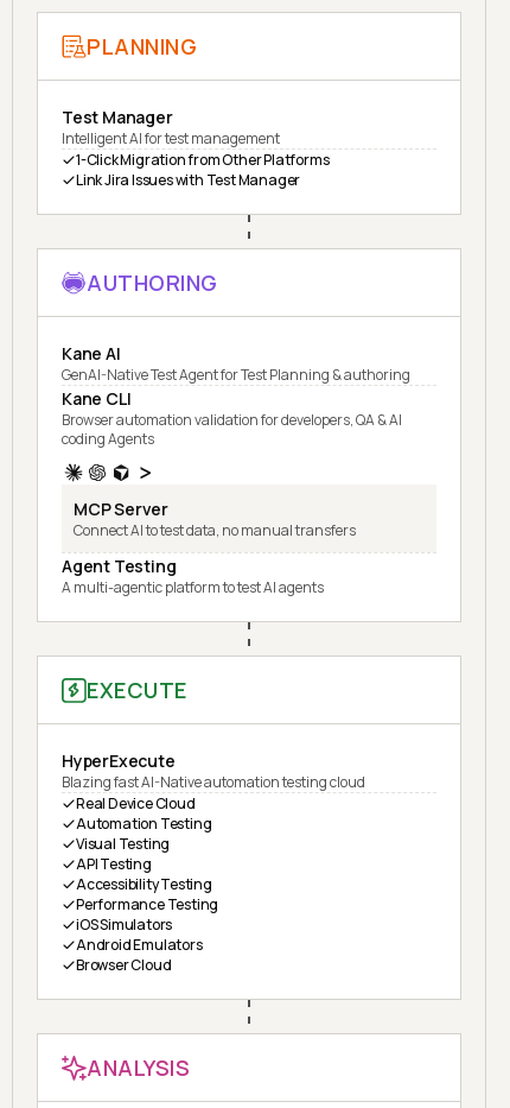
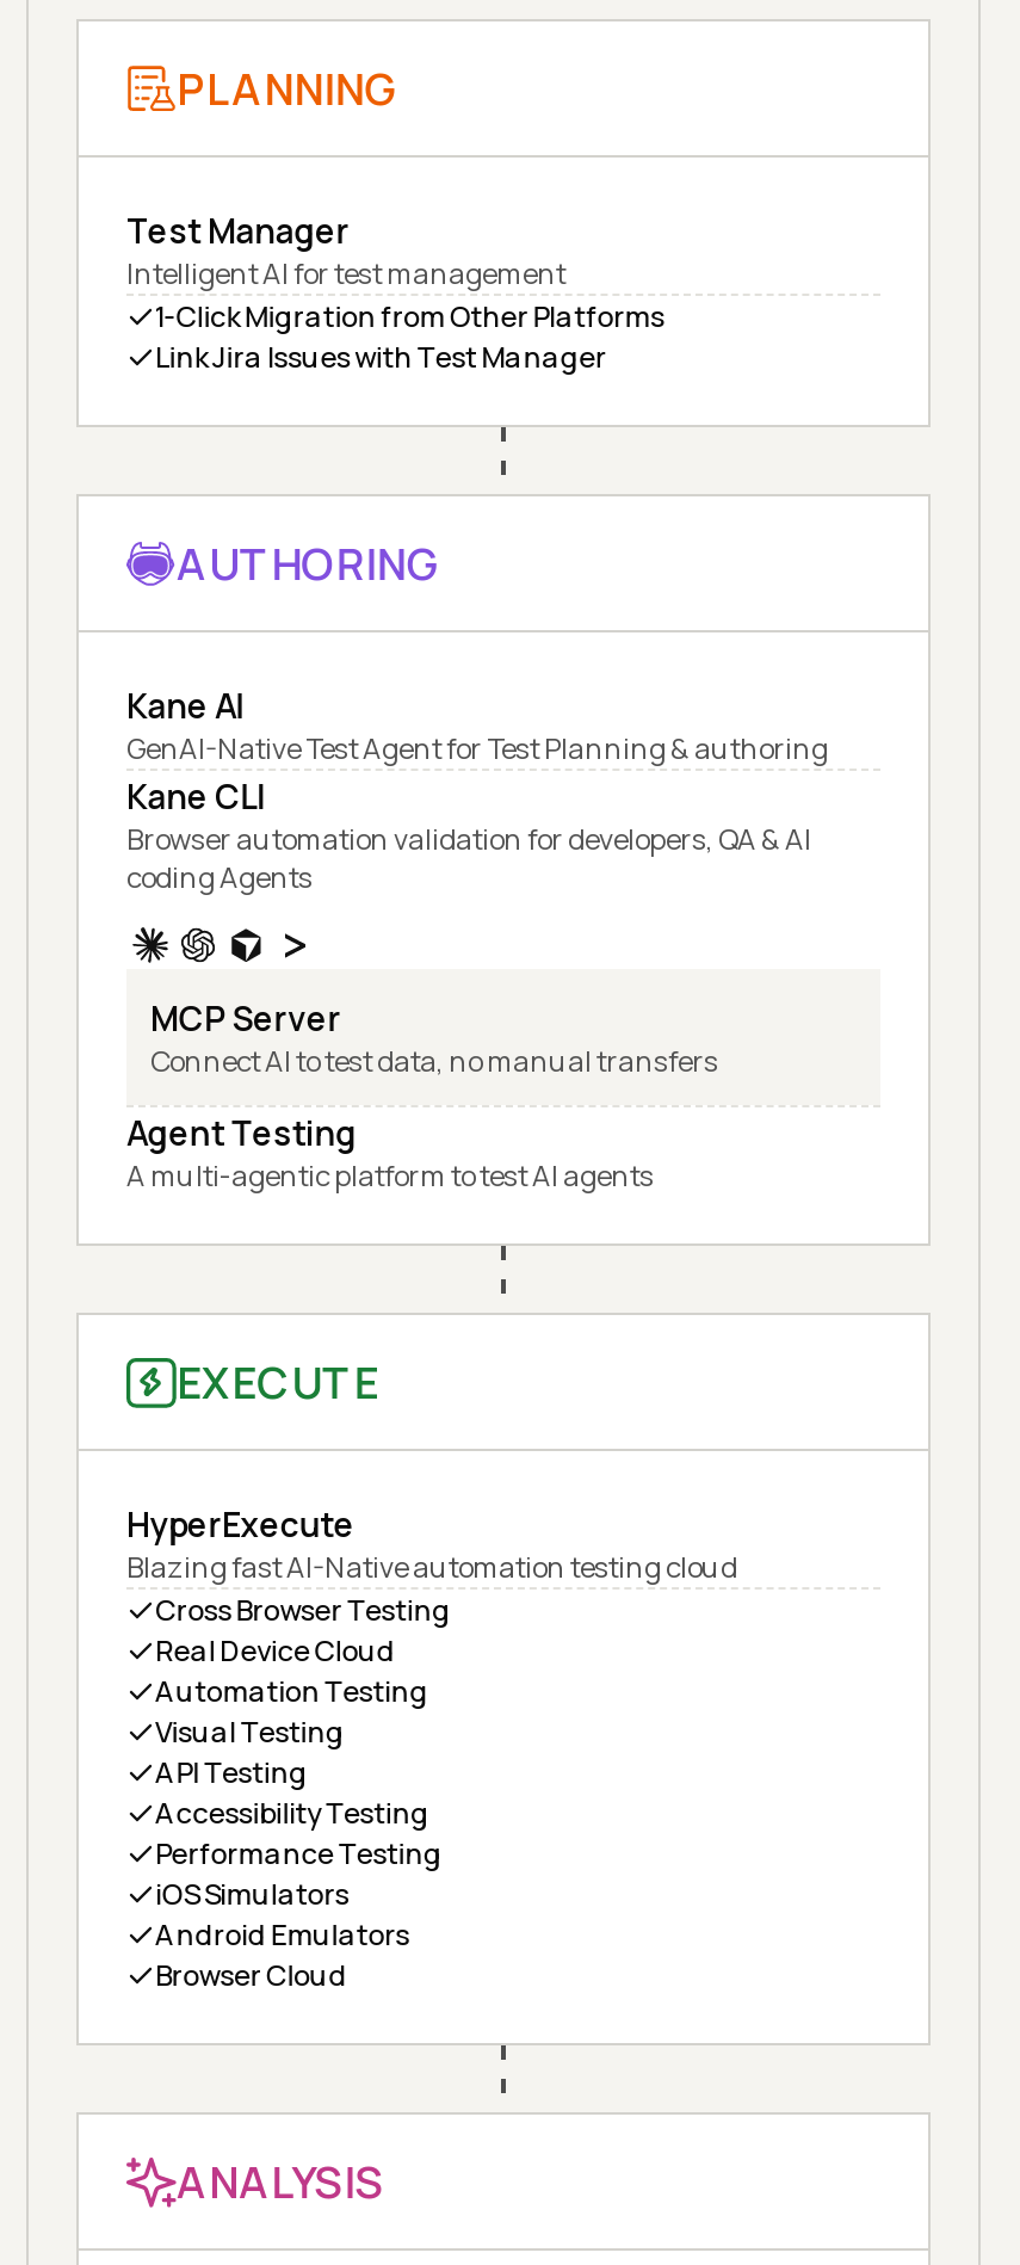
none -> [155,1590,450,1631] Cross Browser Testing

